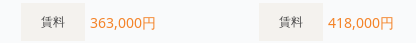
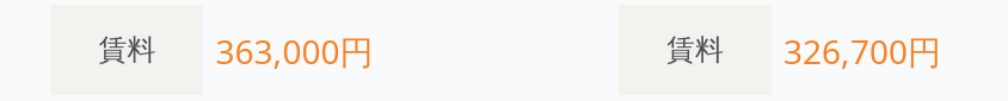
[279,12,394,31] 賃料 418,000円 -> [666,27,941,72] 賃料 326,700円

